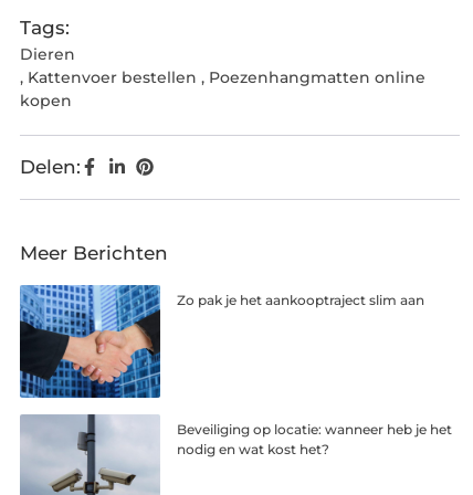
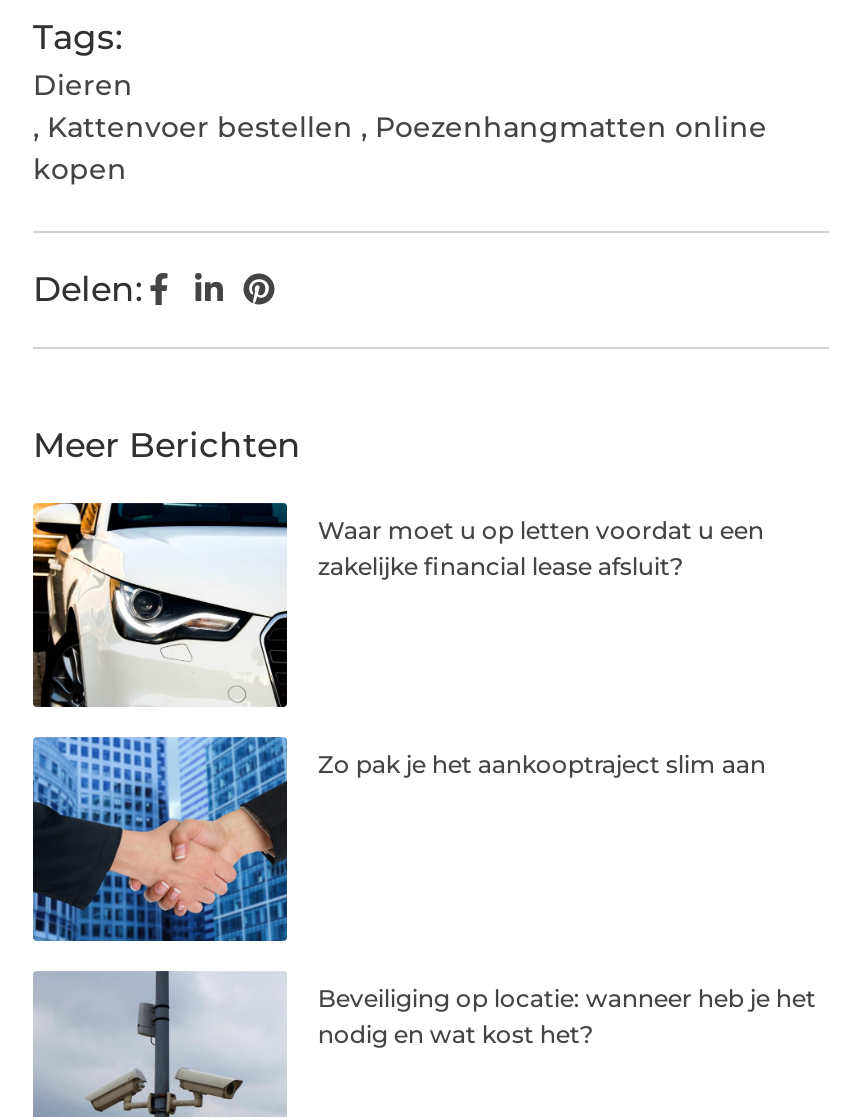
none -> [31,501,764,709] [image] | Waar moet u op letten voordat u een | zakelijke financial lease afsluit?

